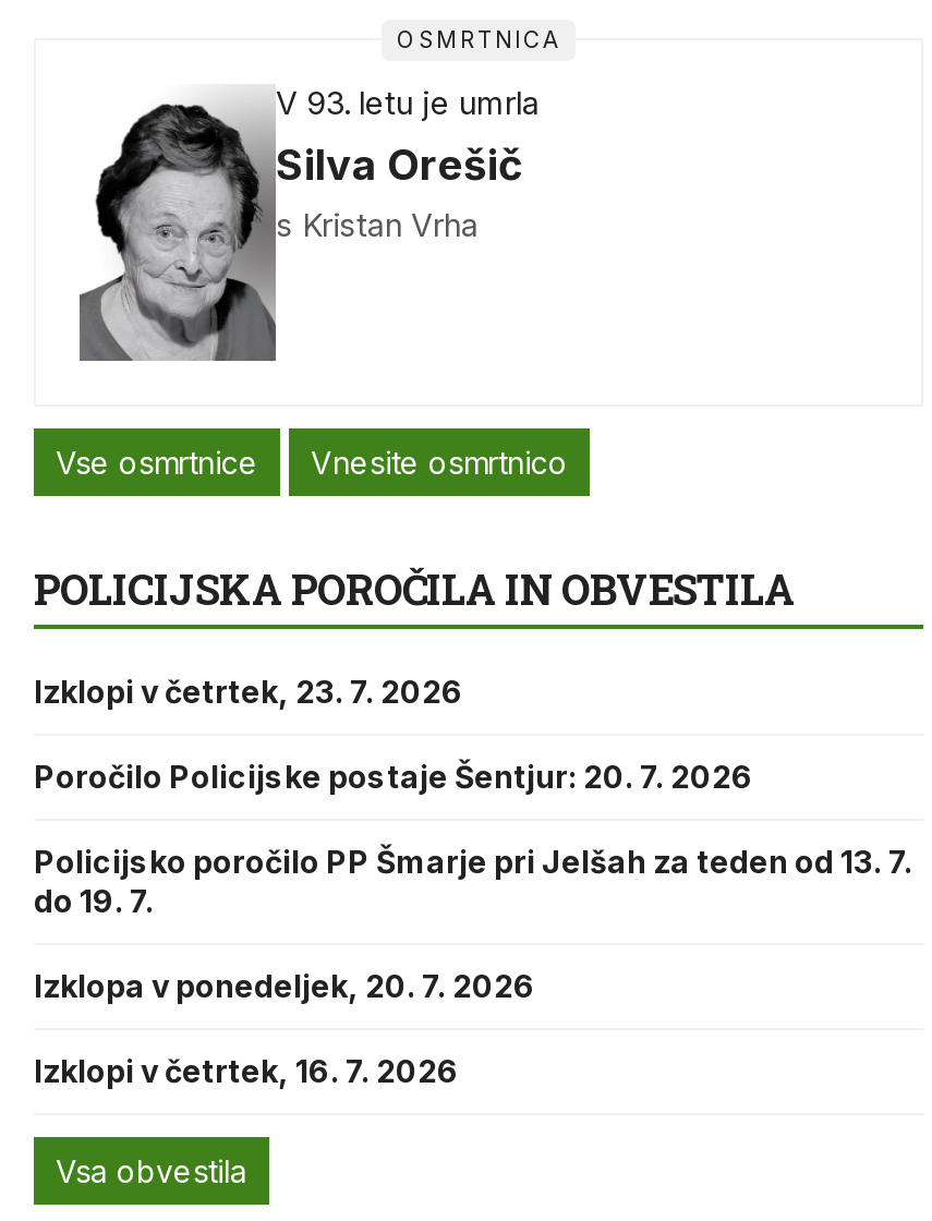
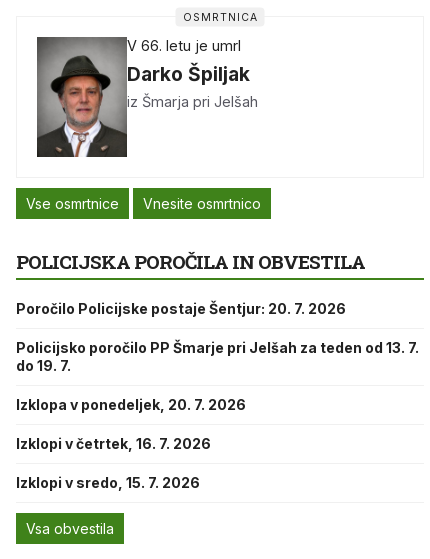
[80,84,540,362] [image] | V 93. letu je umrla | Silva Orešič | s Kristan Vrha -> [36,36,258,157] [image] | V 66. letu je umrl | Darko Špiljak | iz Šmarja pri Jelšah
[34,674,463,711] Izklopi v četrtek, 23. 7. 2026 -> none
moved [34,759,912,1090] -> [16,300,419,452]: Poročilo Policijske postaje Šentjur: 20. 7. 2026 | Policijsko poročilo PP Šmarje pri Jelšah za teden od 13. 7. | do 19. 7. | Izklopa v ponedeljek, 20. 7. 2026 | Izklopi v četrtek, 16. 7. 2026
none -> [16,474,200,491] Izklopi v sredo, 15. 7. 2026

